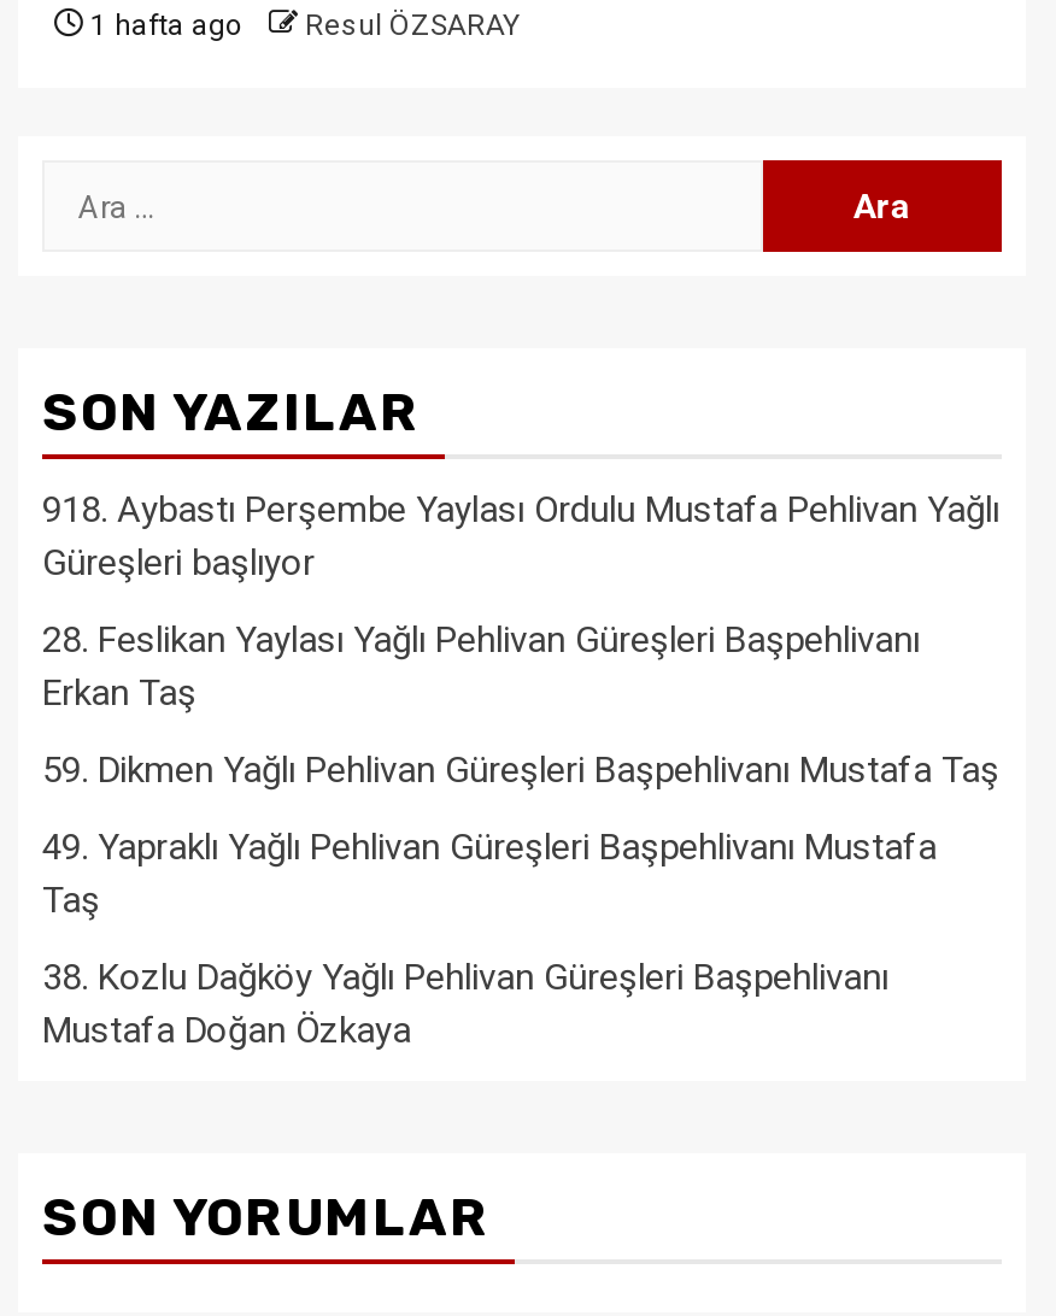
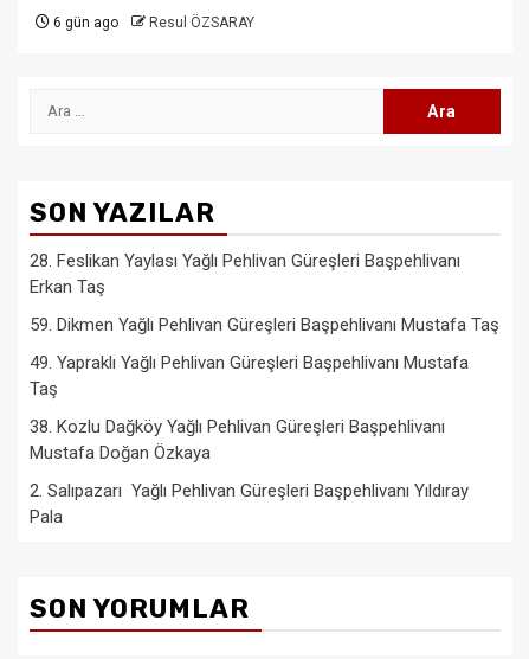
[83,10,520,44] 1 hafta ago Resul ÖZSARAY -> [50,14,254,30] 6 gün ago Resul ÖZSARAY
[42,490,999,586] 918. Aybastı Perşembe Yaylası Ordulu Mustafa Pehlivan Yağlı | Güreşleri başlıyor -> none
moved [42,620,999,1054] -> [30,250,499,463]: 28. Feslikan Yaylası Yağlı Pehlivan Güreşleri Başpehlivanı | Erkan Taş | 59. Dikmen Yağlı Pehlivan Güreşleri Başpehlivanı Mustafa Taş | 49. Yapraklı Yağlı Pehlivan Güreşleri Başpehlivanı Mustafa | Taş | 38. Kozlu Dağköy Yağlı Pehlivan Güreşleri Başpehlivanı | Mustafa Doğan Özkaya
none -> [30,480,469,527] 2. Salıpazarı Yağlı Pehlivan Güreşleri Başpehlivanı Yıldıray | Pala

